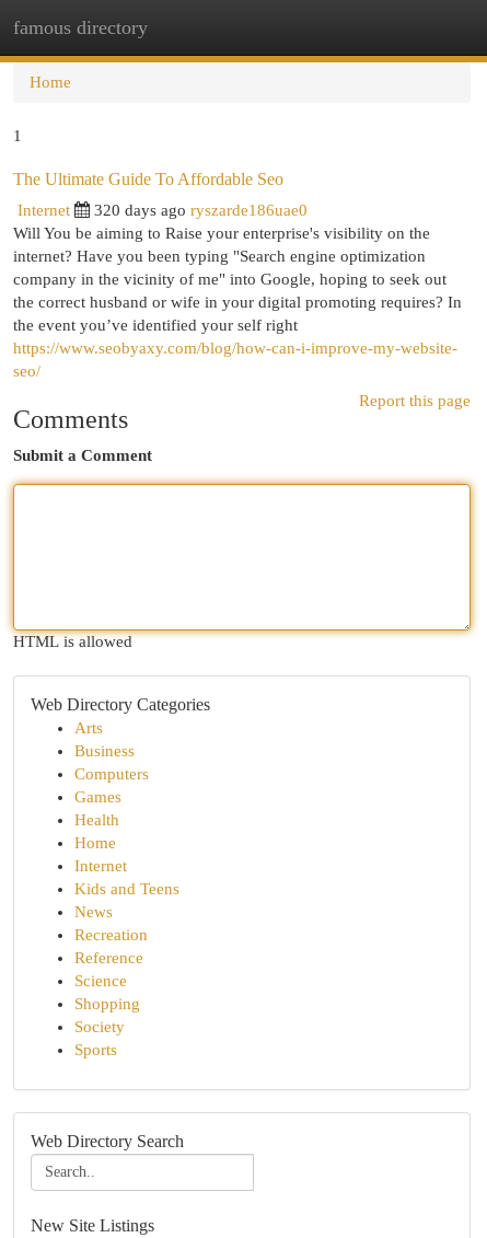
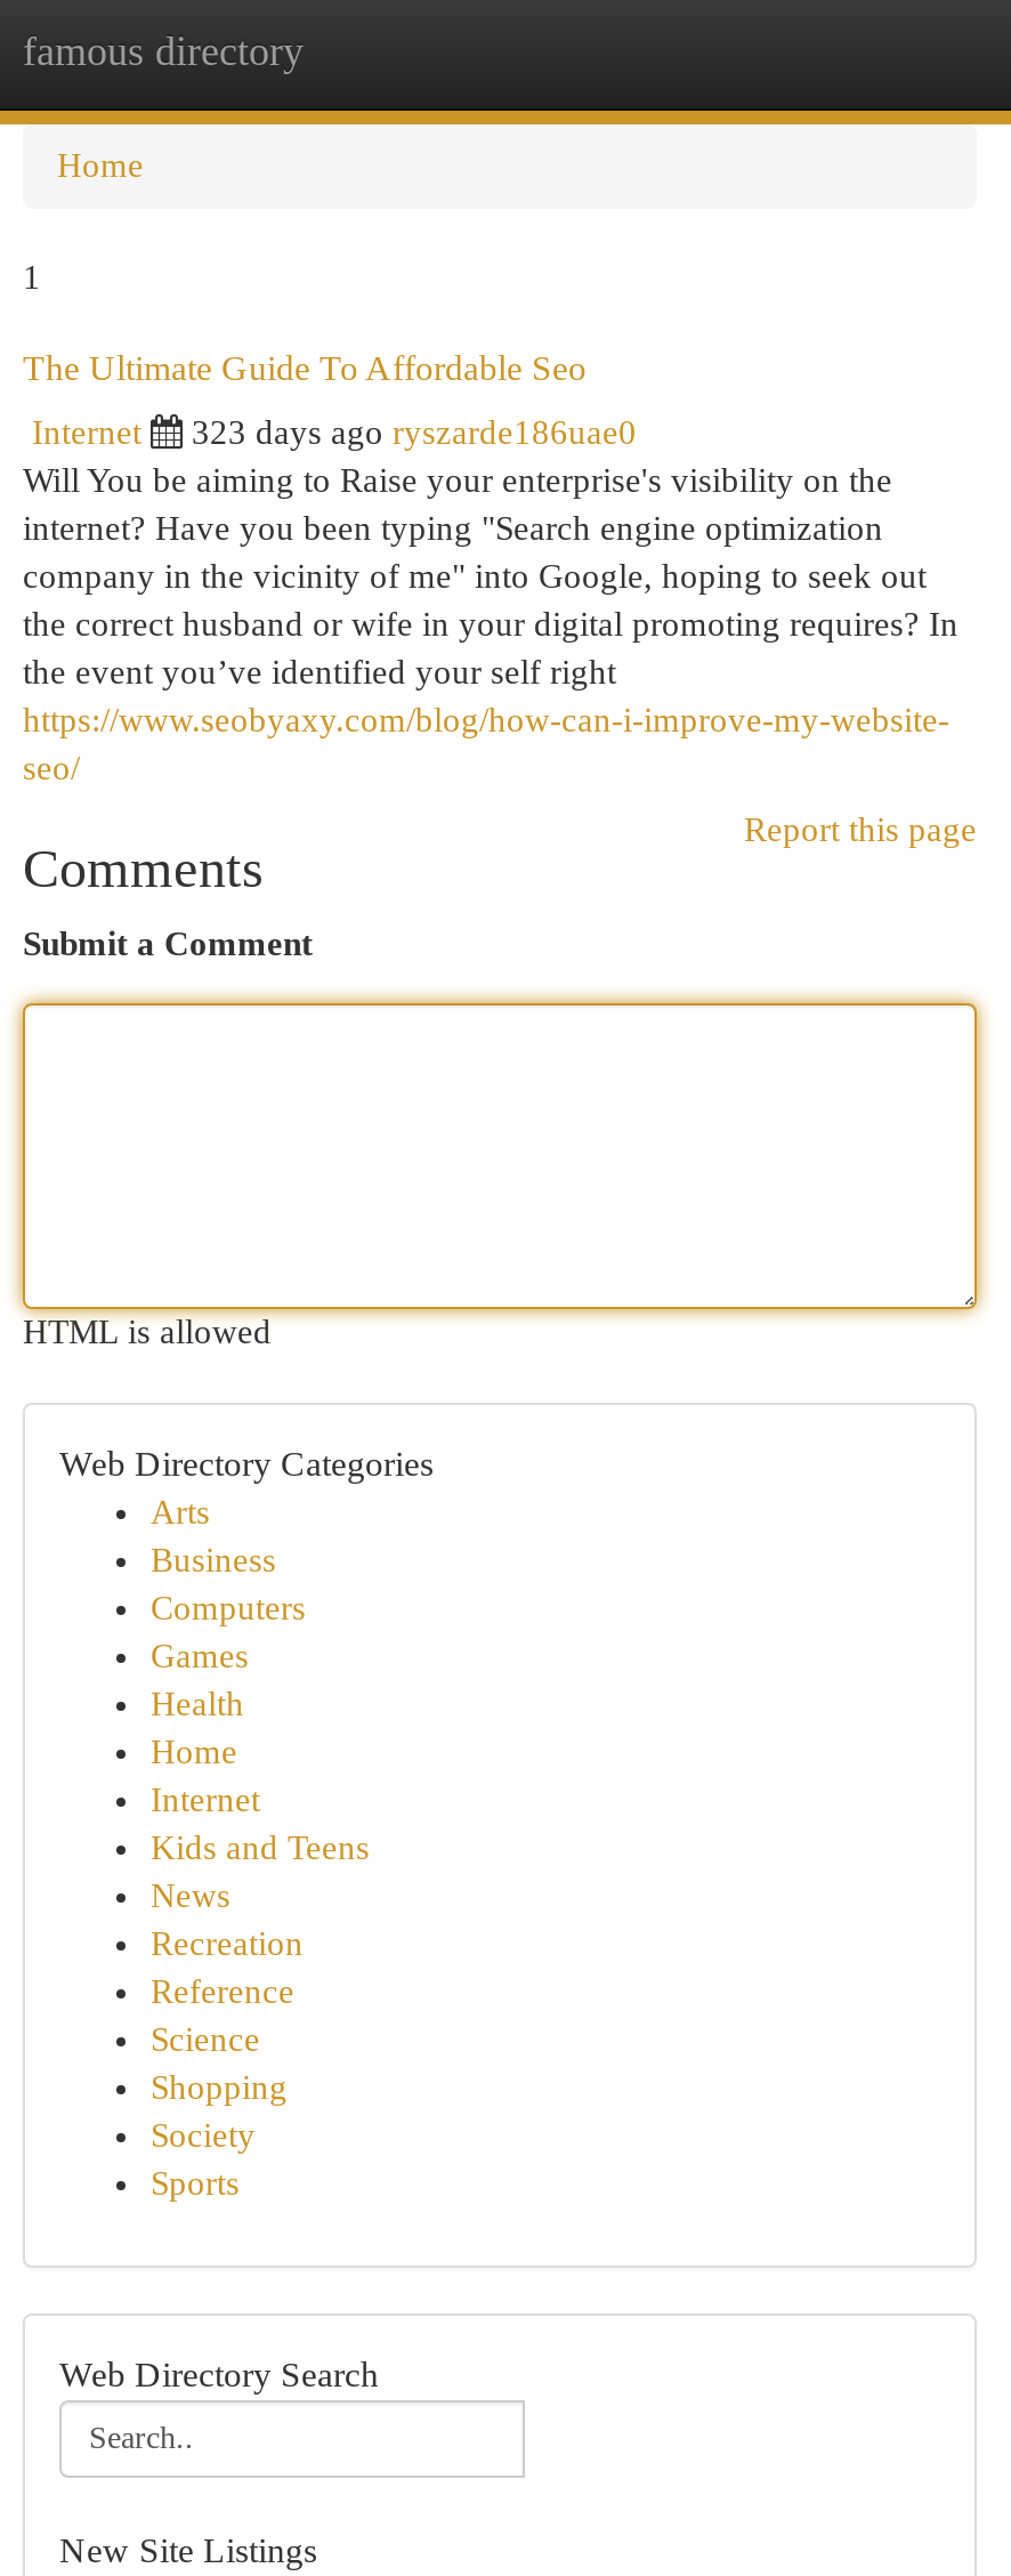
[94,201,308,219] 320 days ago ryszarde186uae0 -> [192,414,637,451] 323 days ago ryszarde186uae0

